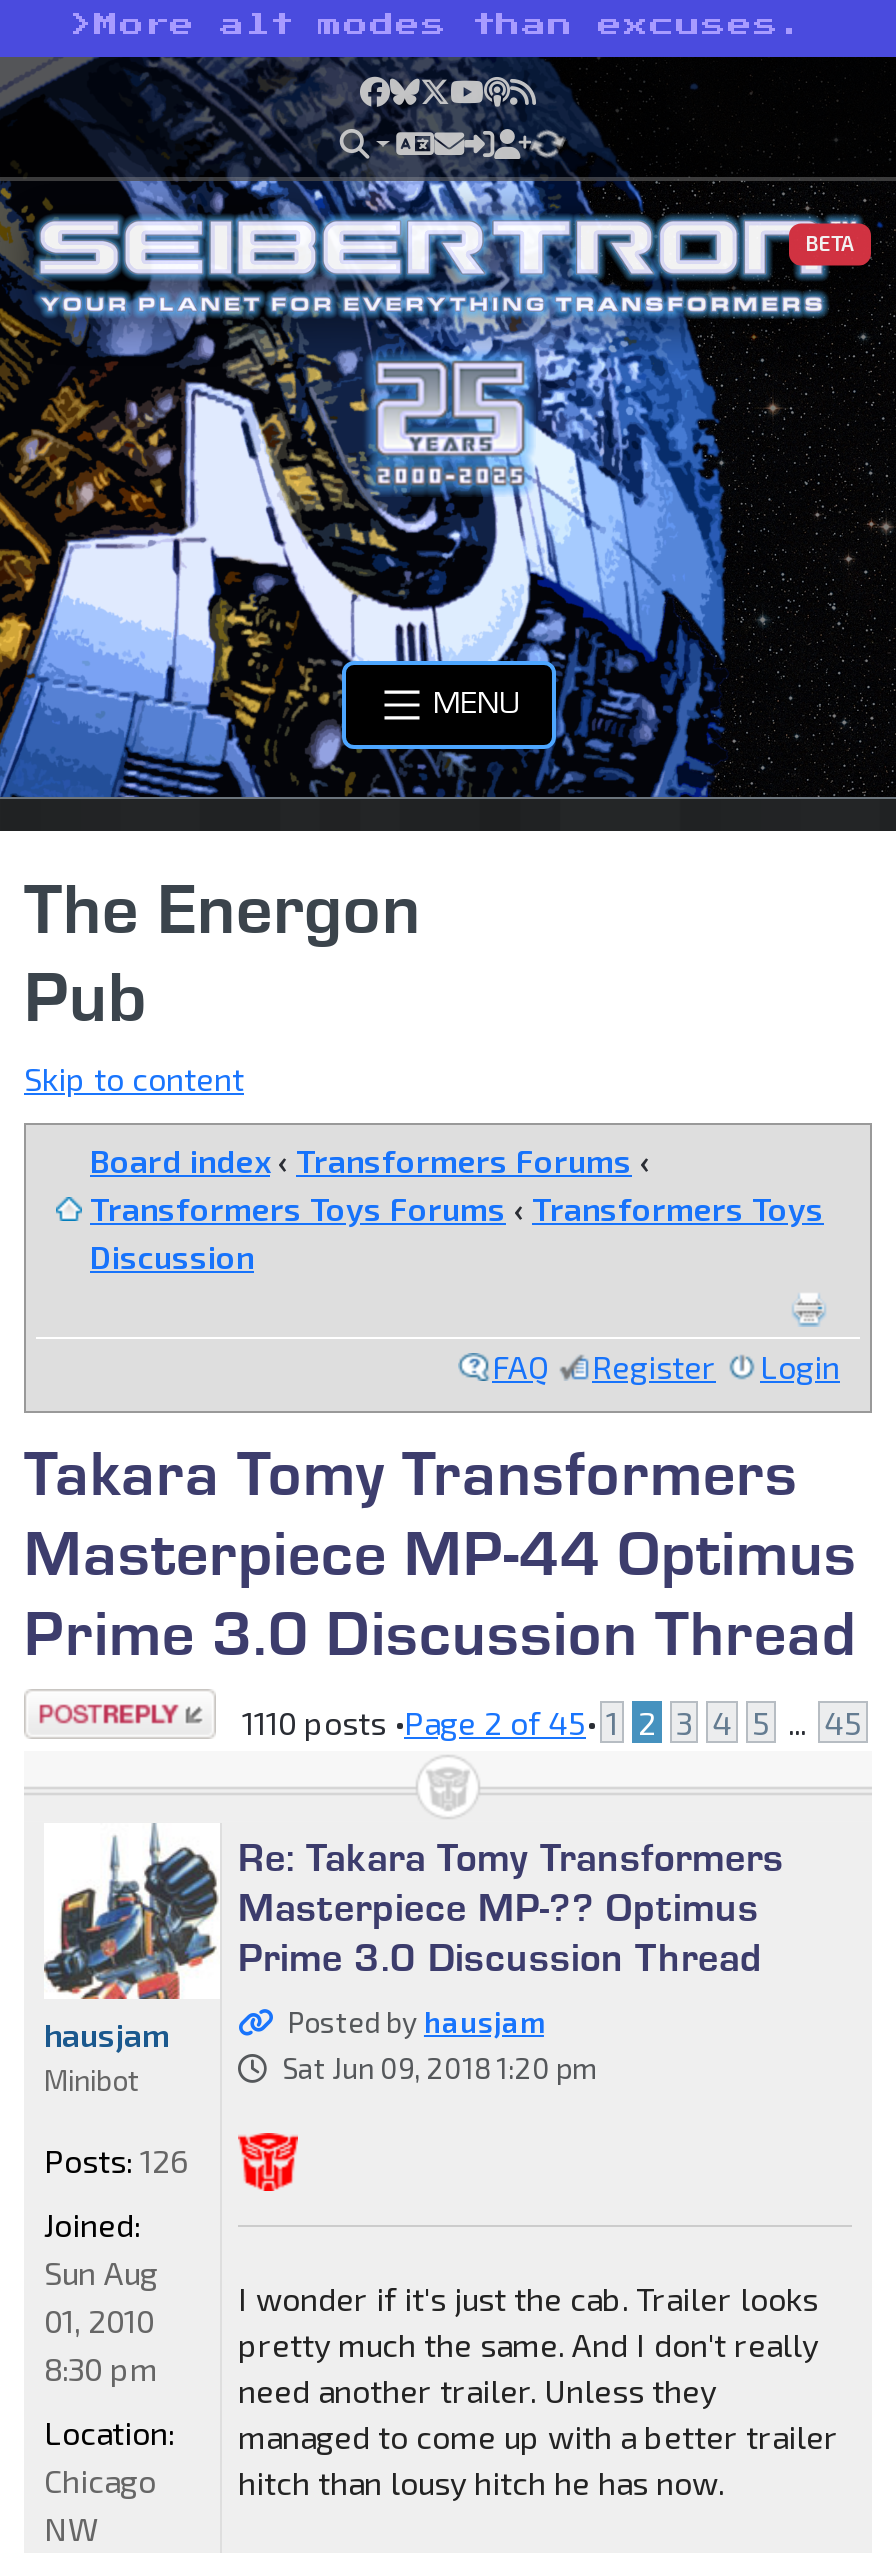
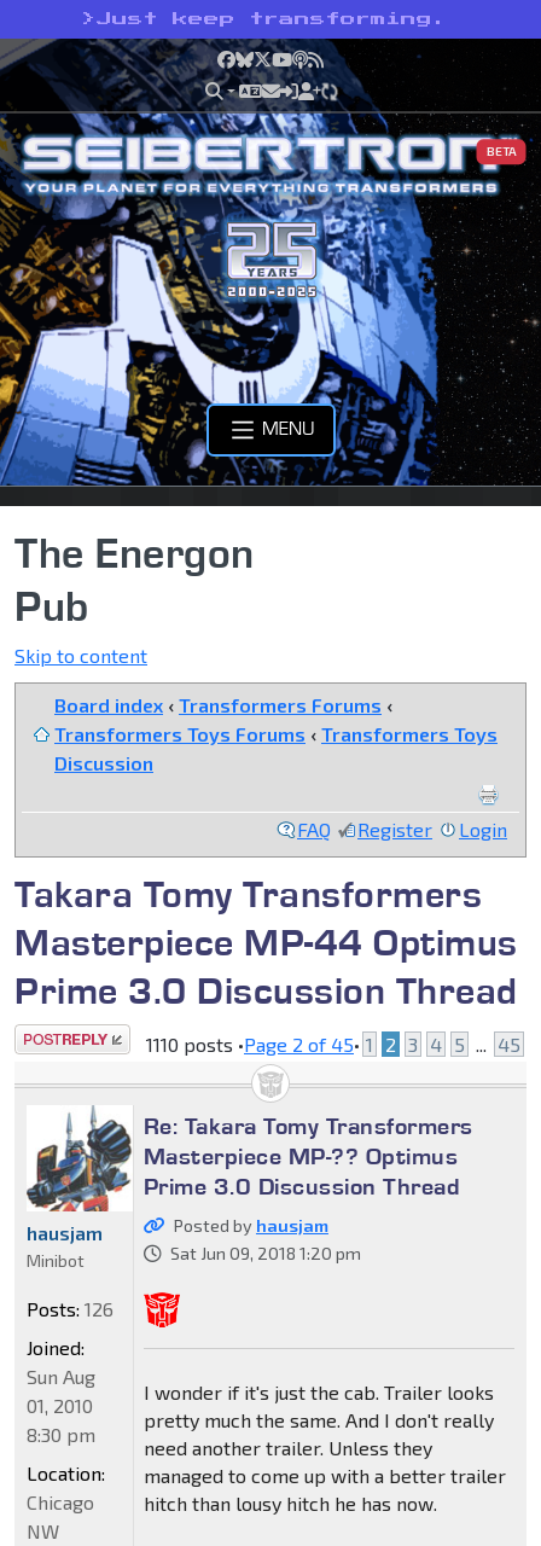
[70,13,804,37] > More alt modes than excuses. -> [82,12,446,27] > Just keep transforming.

